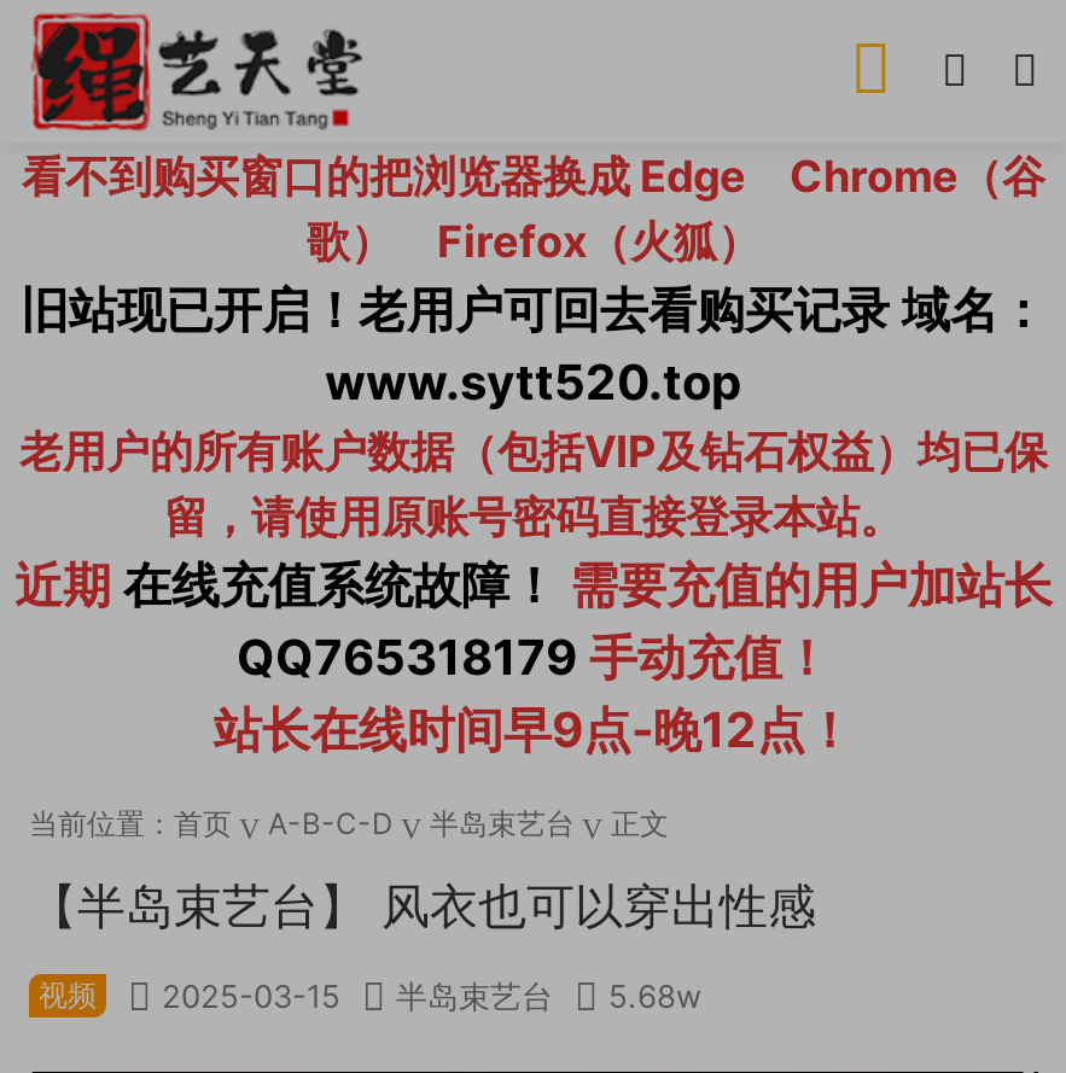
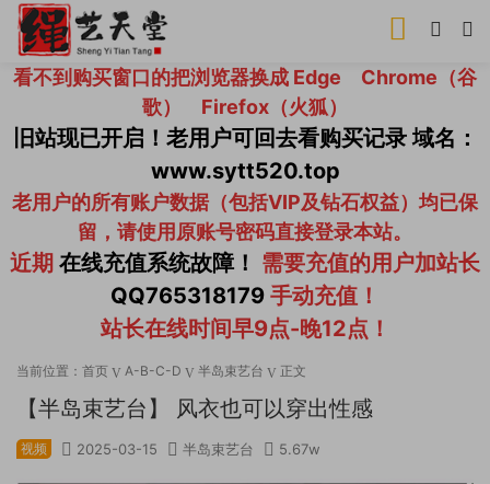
[39,976,703,1015] 视频 2025-03-15 半岛束艺台 5.68w -> [21,440,320,458] 视频 2025-03-15 半岛束艺台 5.67w

